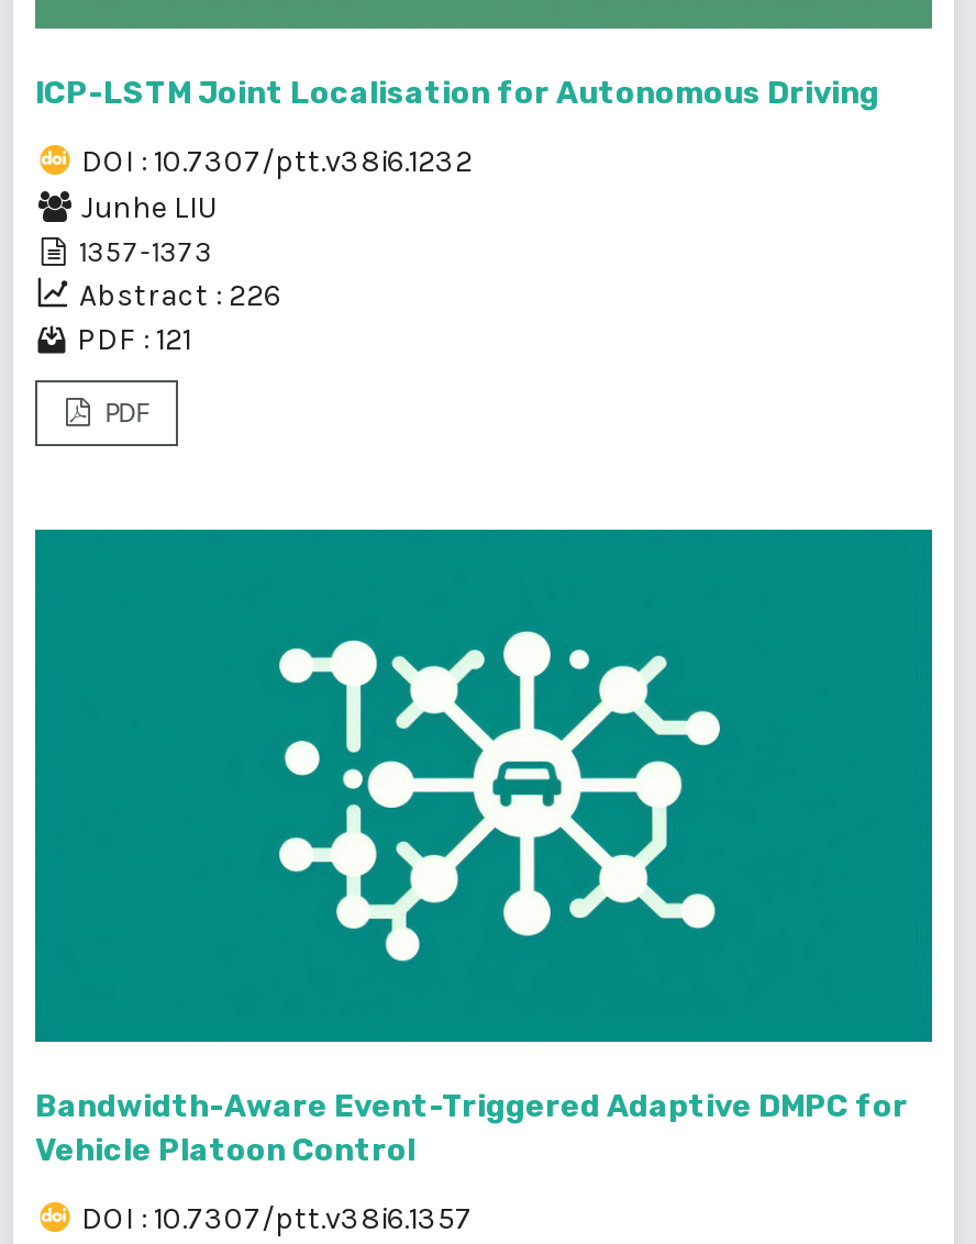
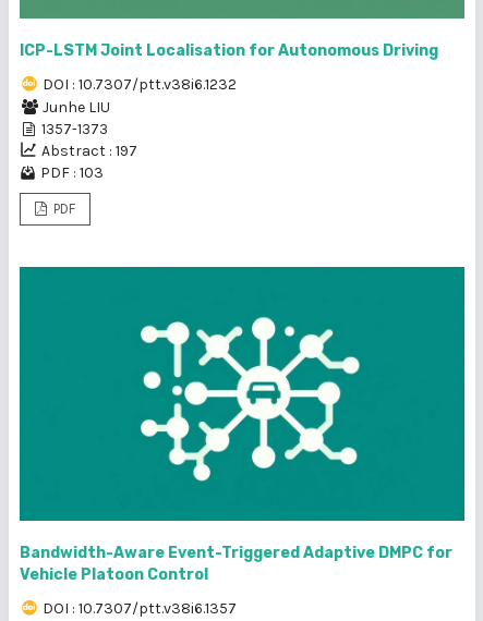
[79,276,281,313] Abstract : 226 -> [41,141,137,160] Abstract : 197
[77,320,191,357] PDF : 121 -> [40,163,104,182] PDF : 103

